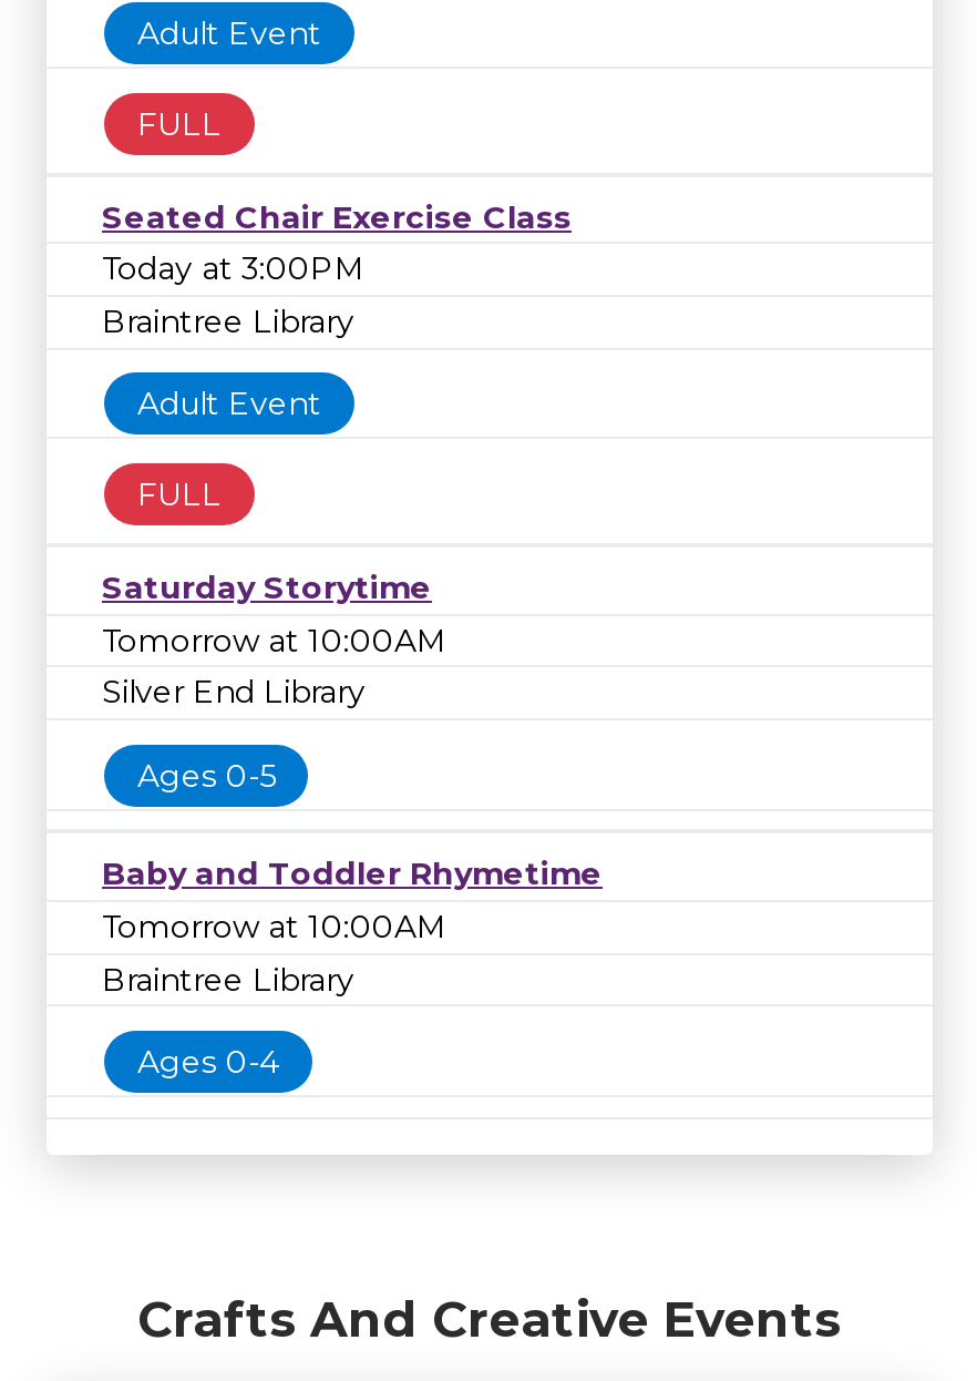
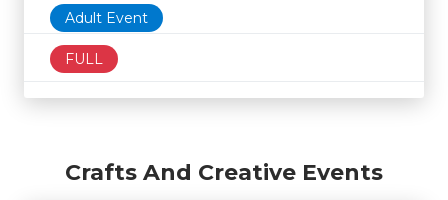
[102,197,603,1082] Seated Chair Exercise Class | Today at 3:00PM | Braintree Library | Adult Event | FULL | Saturday Storytime | Tomorrow at 10:00AM | Silver End Library | Ages 0-5 | Baby and Toddler Rhymetime | Tomorrow at 10:00AM | Braintree Library | Ages 0-4 -> none

